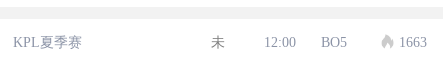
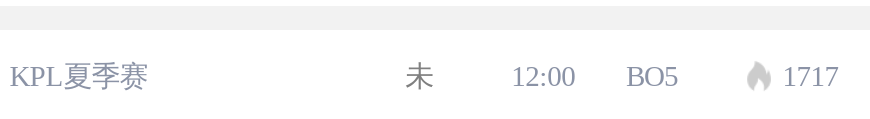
[399,34,427,50] 1663 -> [783,60,839,92] 1717

